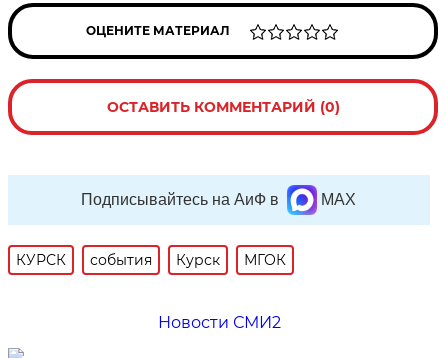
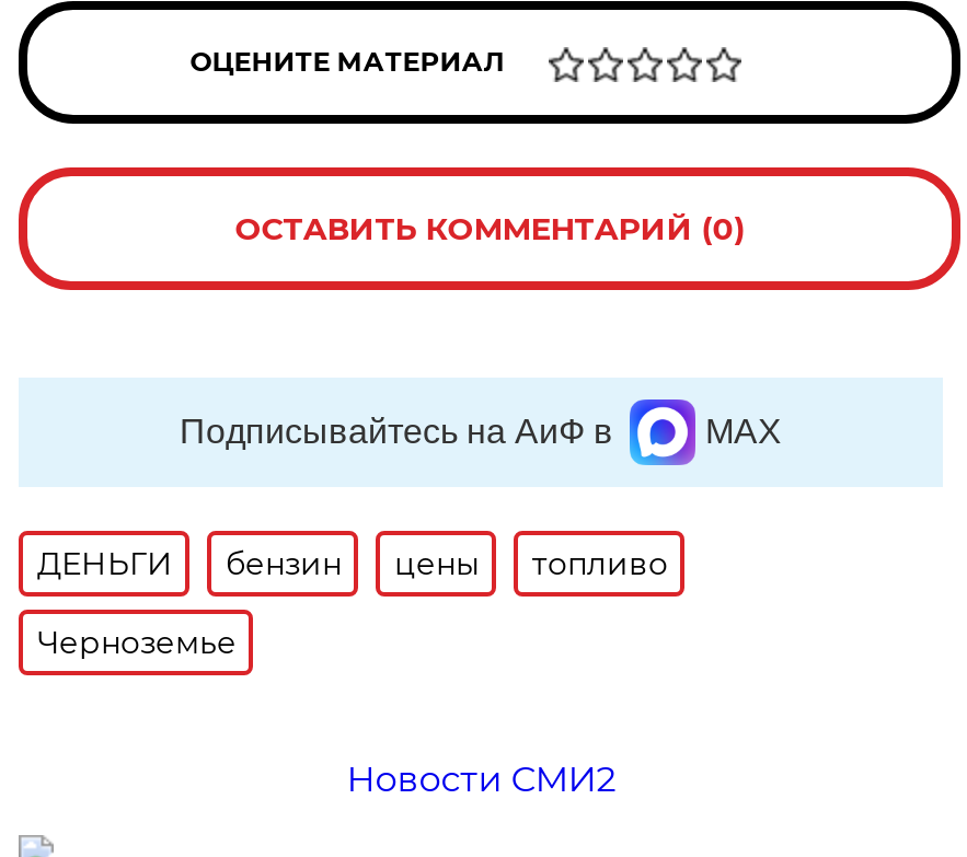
[16,251,286,269] КУРСК | события | Курск | МГОК -> [37,544,668,662] ДЕНЬГИ | бензин | цены | топливо | Черноземье

